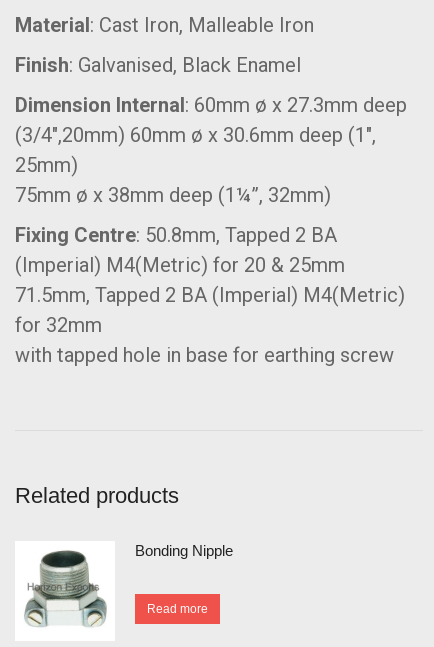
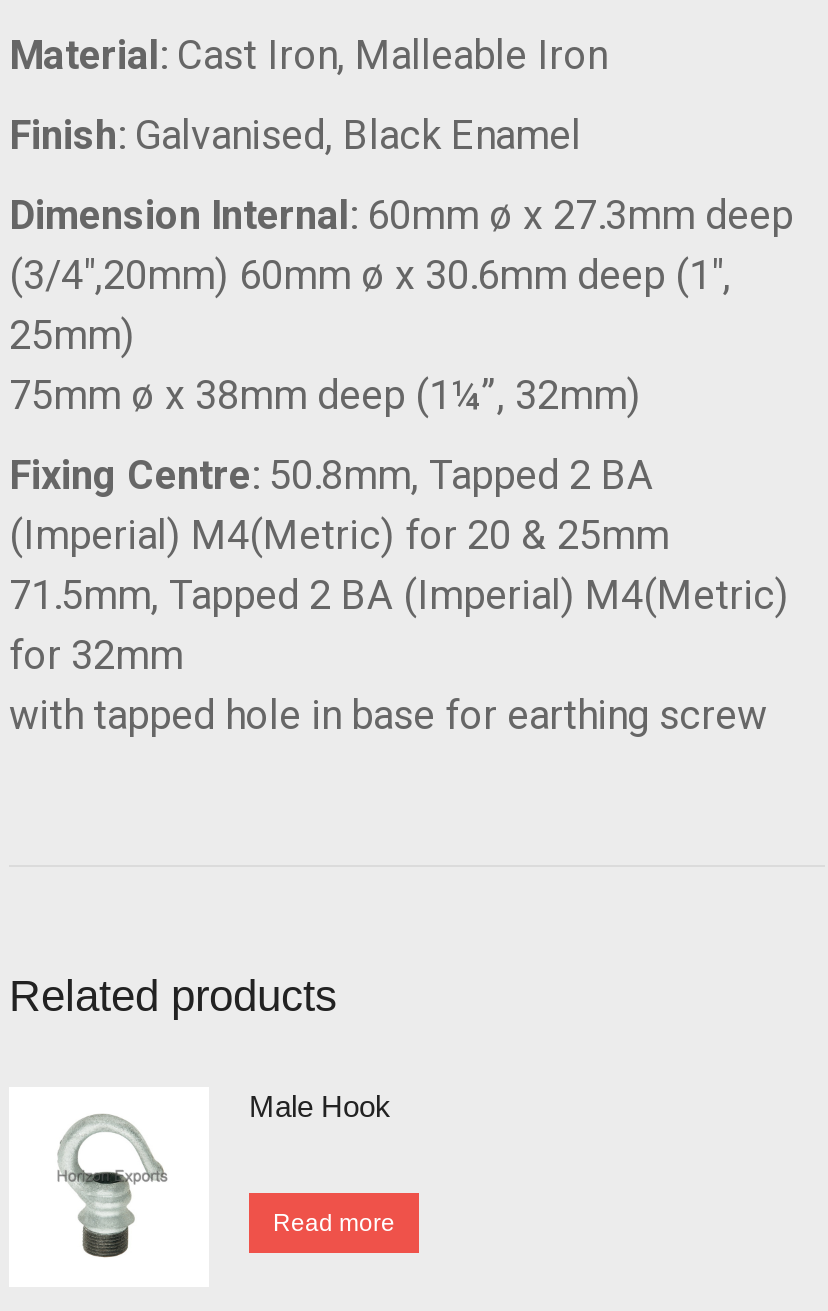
[23,542,233,628] [image] | Bonding Nipple -> [27,1089,391,1259] [image] | Male Hook

